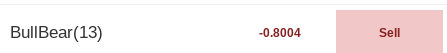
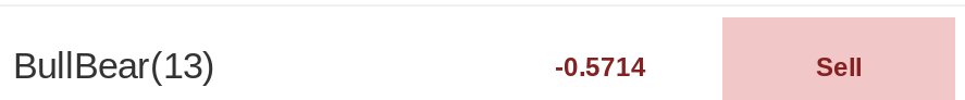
[259,26,301,40] -0.8004 -> [555,52,646,83] -0.5714

